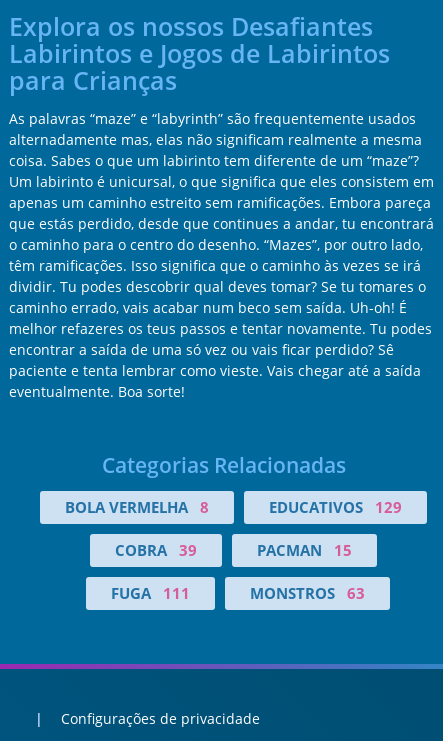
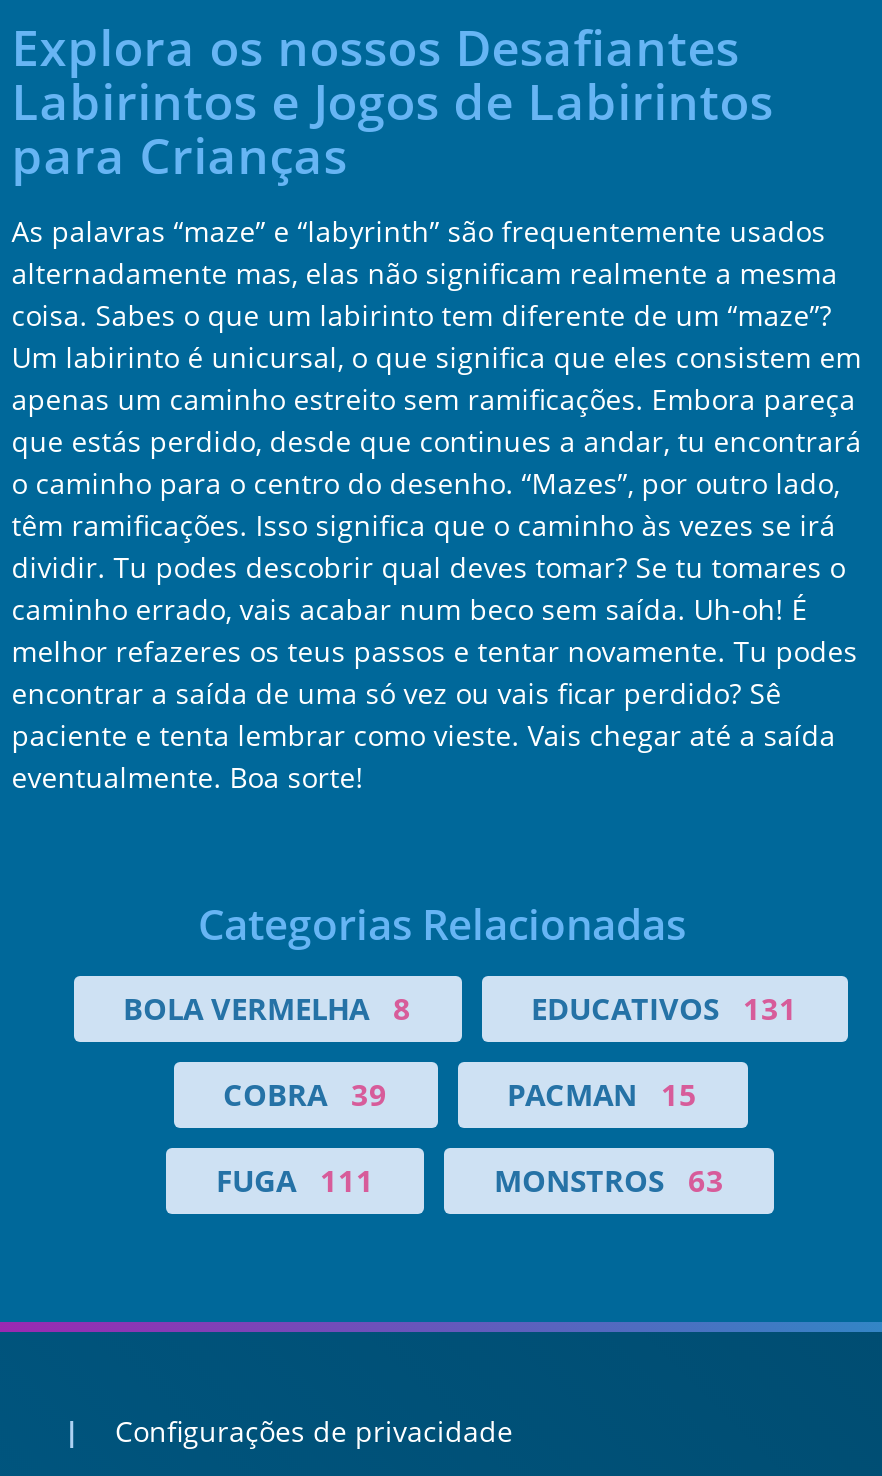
[268,497,401,517] EDUCATIVOS 129 -> [531,988,797,1028] EDUCATIVOS 131

